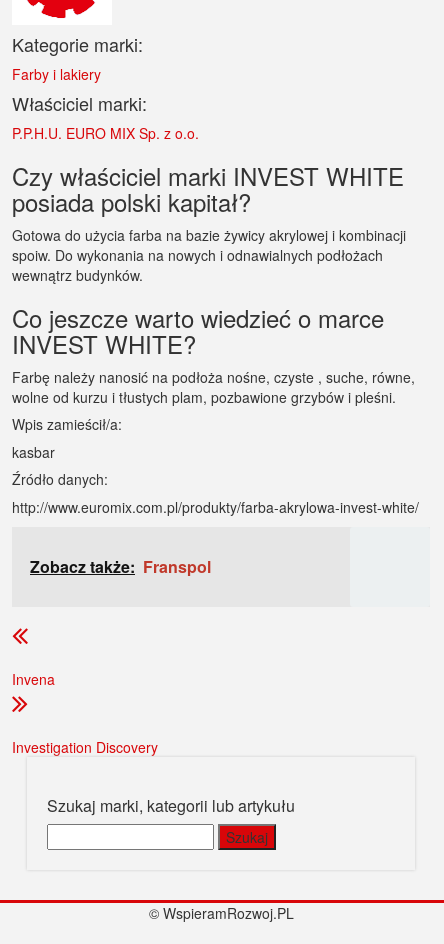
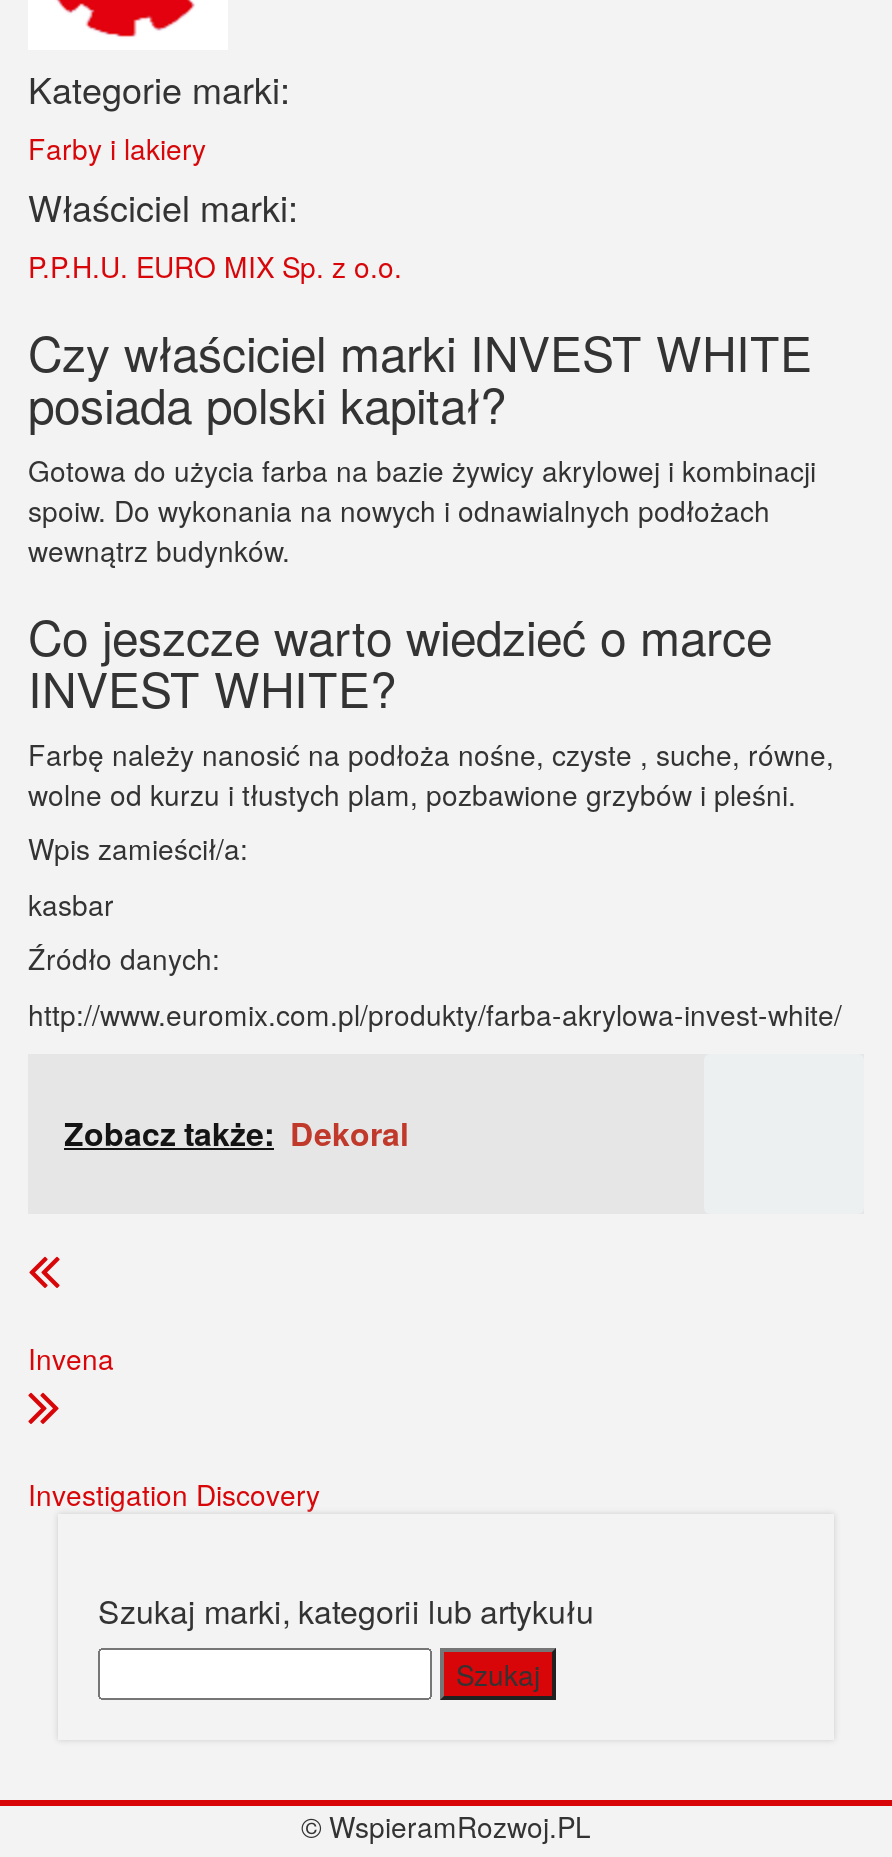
[30,555,211,578] Zobacz także: Franspol -> [64,1111,408,1157] Zobacz także: Dekoral

